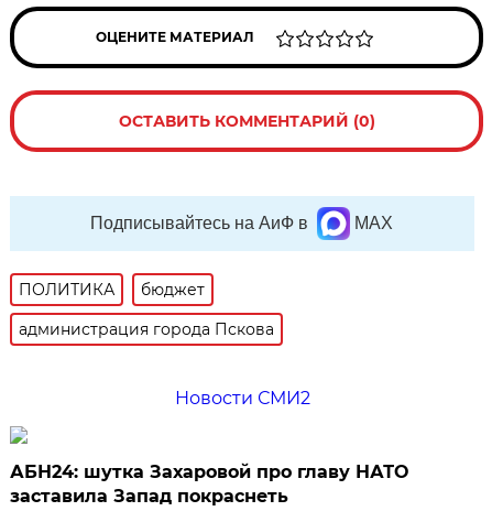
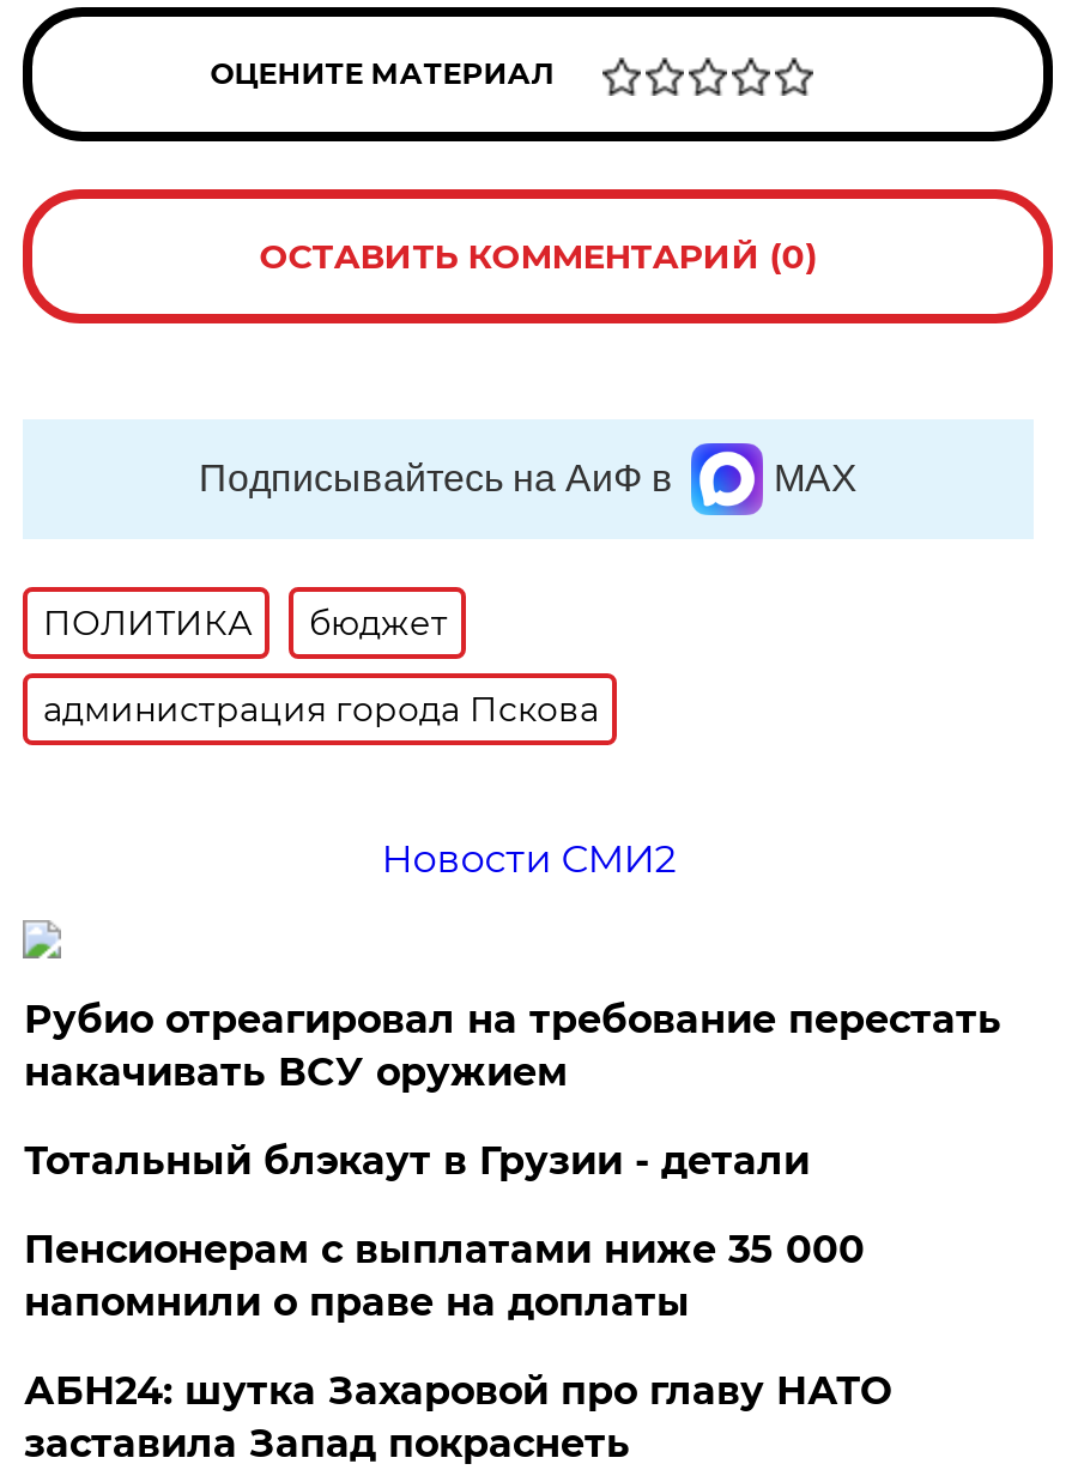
none -> [24,997,1001,1325] Рубио отреагировал на требование перестать | накачивать ВСУ оружием | Тотальный блэкаут в Грузии - детали | Пенсионерам с выплатами ниже 35 000 | напомнили о праве на доплаты

